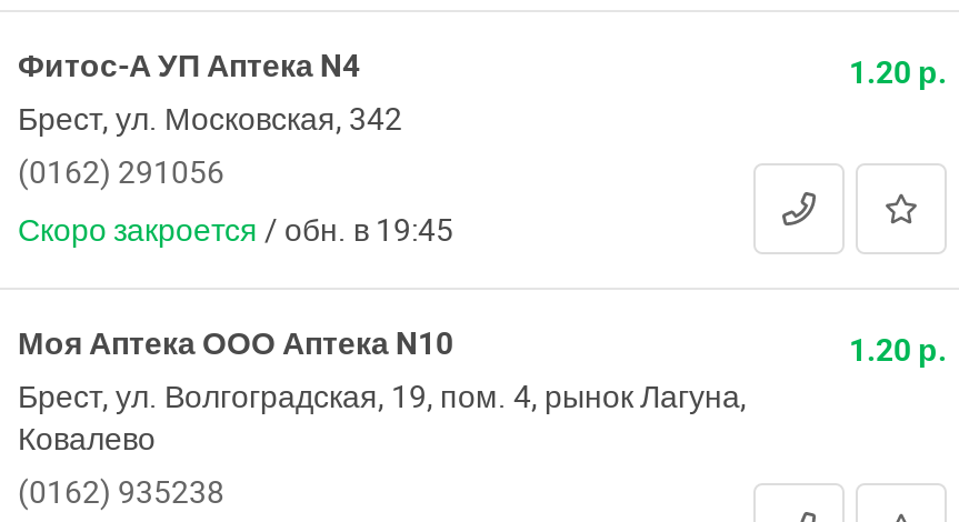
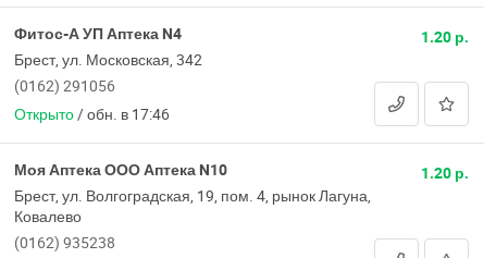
[18,207,453,249] Скоро закроется / обн. в 19:45 -> [14,104,170,124] Открыто / обн. в 17:46

